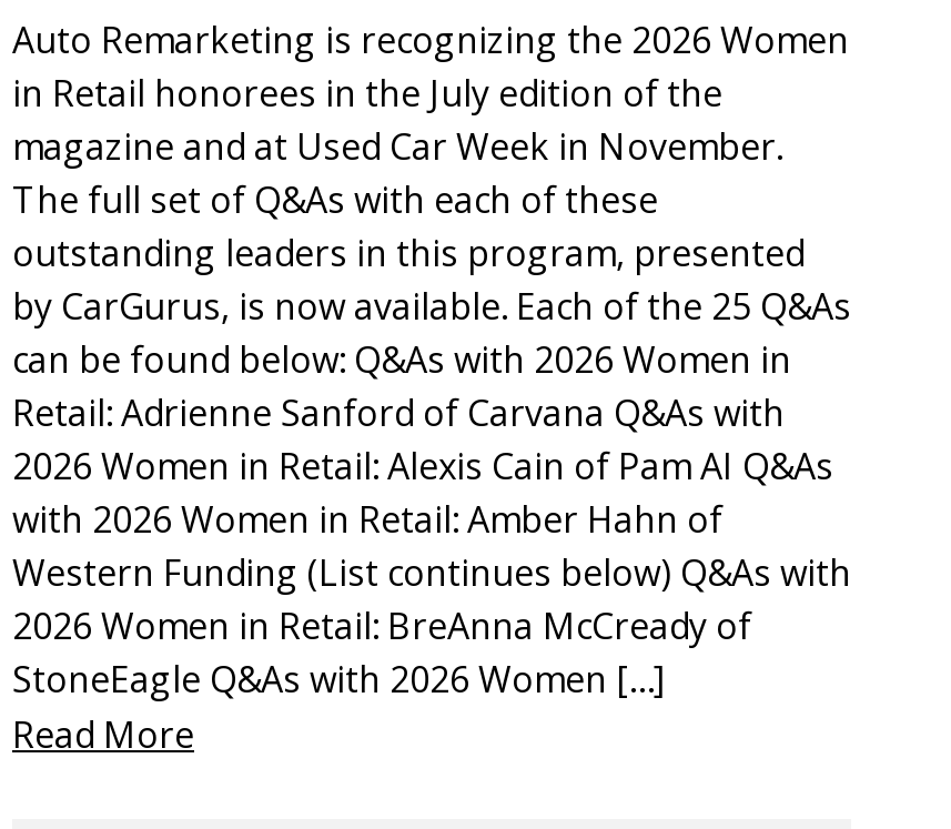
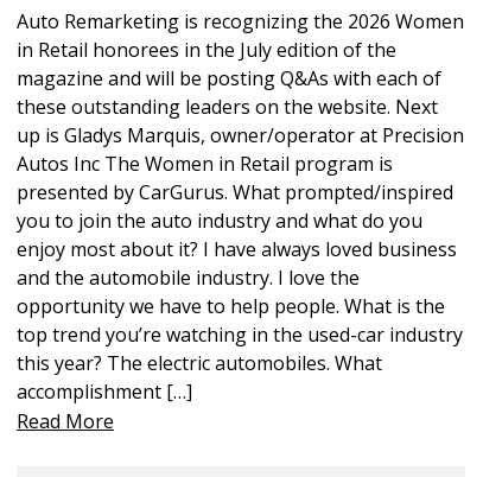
[12,122,851,703] magazine and at Used Car Week in November. | The full set of Q&As with each of these | outstanding leaders in this program, presented | by CarGurus, is now available. Each of the 25 Q&As | can be found below: Q&As with 2026 Women in | Retail: Adrienne Sanford of Carvana Q&As with | 2026 Women in Retail: Alexis Cain of Pam AI Q&As | with 2026 Women in Retail: Amber Hahn of | Western Funding (List continues below) Q&As with | 2026 Women in Retail: BreAnna McCready of | StoneEagle Q&As with 2026 Women […] -> [17,65,464,404] magazine and will be posting Q&As with each of | these outstanding leaders on the website. Next | up is Gladys Marquis, owner/operator at Precision | Autos Inc The Women in Retail program is | presented by CarGurus. What prompted/inspired | you to join the auto industry and what do you | enjoy most about it? I have always loved business | and the automobile industry. I love the | opportunity we have to help people. What is the | top trend you’re watching in the used-car industry | this year? The electric automobiles. What | accomplishment […]

